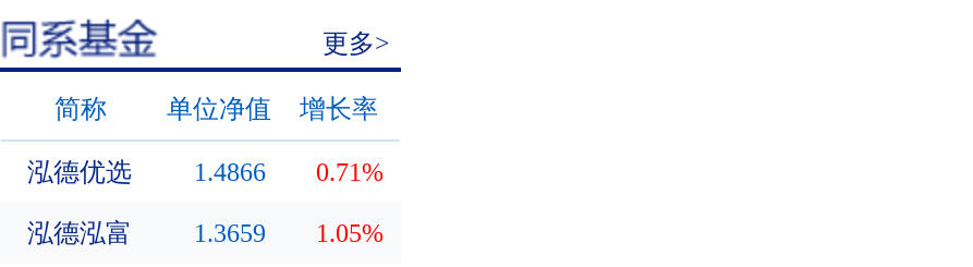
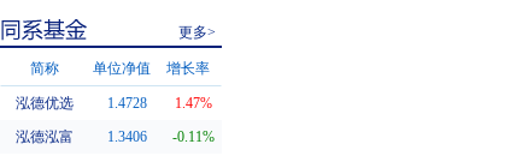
[194,157,266,187] 1.4866 -> [107,95,147,112] 1.4728
[316,157,384,187] 0.71% -> [175,95,212,112] 1.47%
[194,218,266,248] 1.3659 -> [107,128,147,145] 1.3406
[316,218,384,248] 1.05% -> [172,128,215,145] -0.11%

